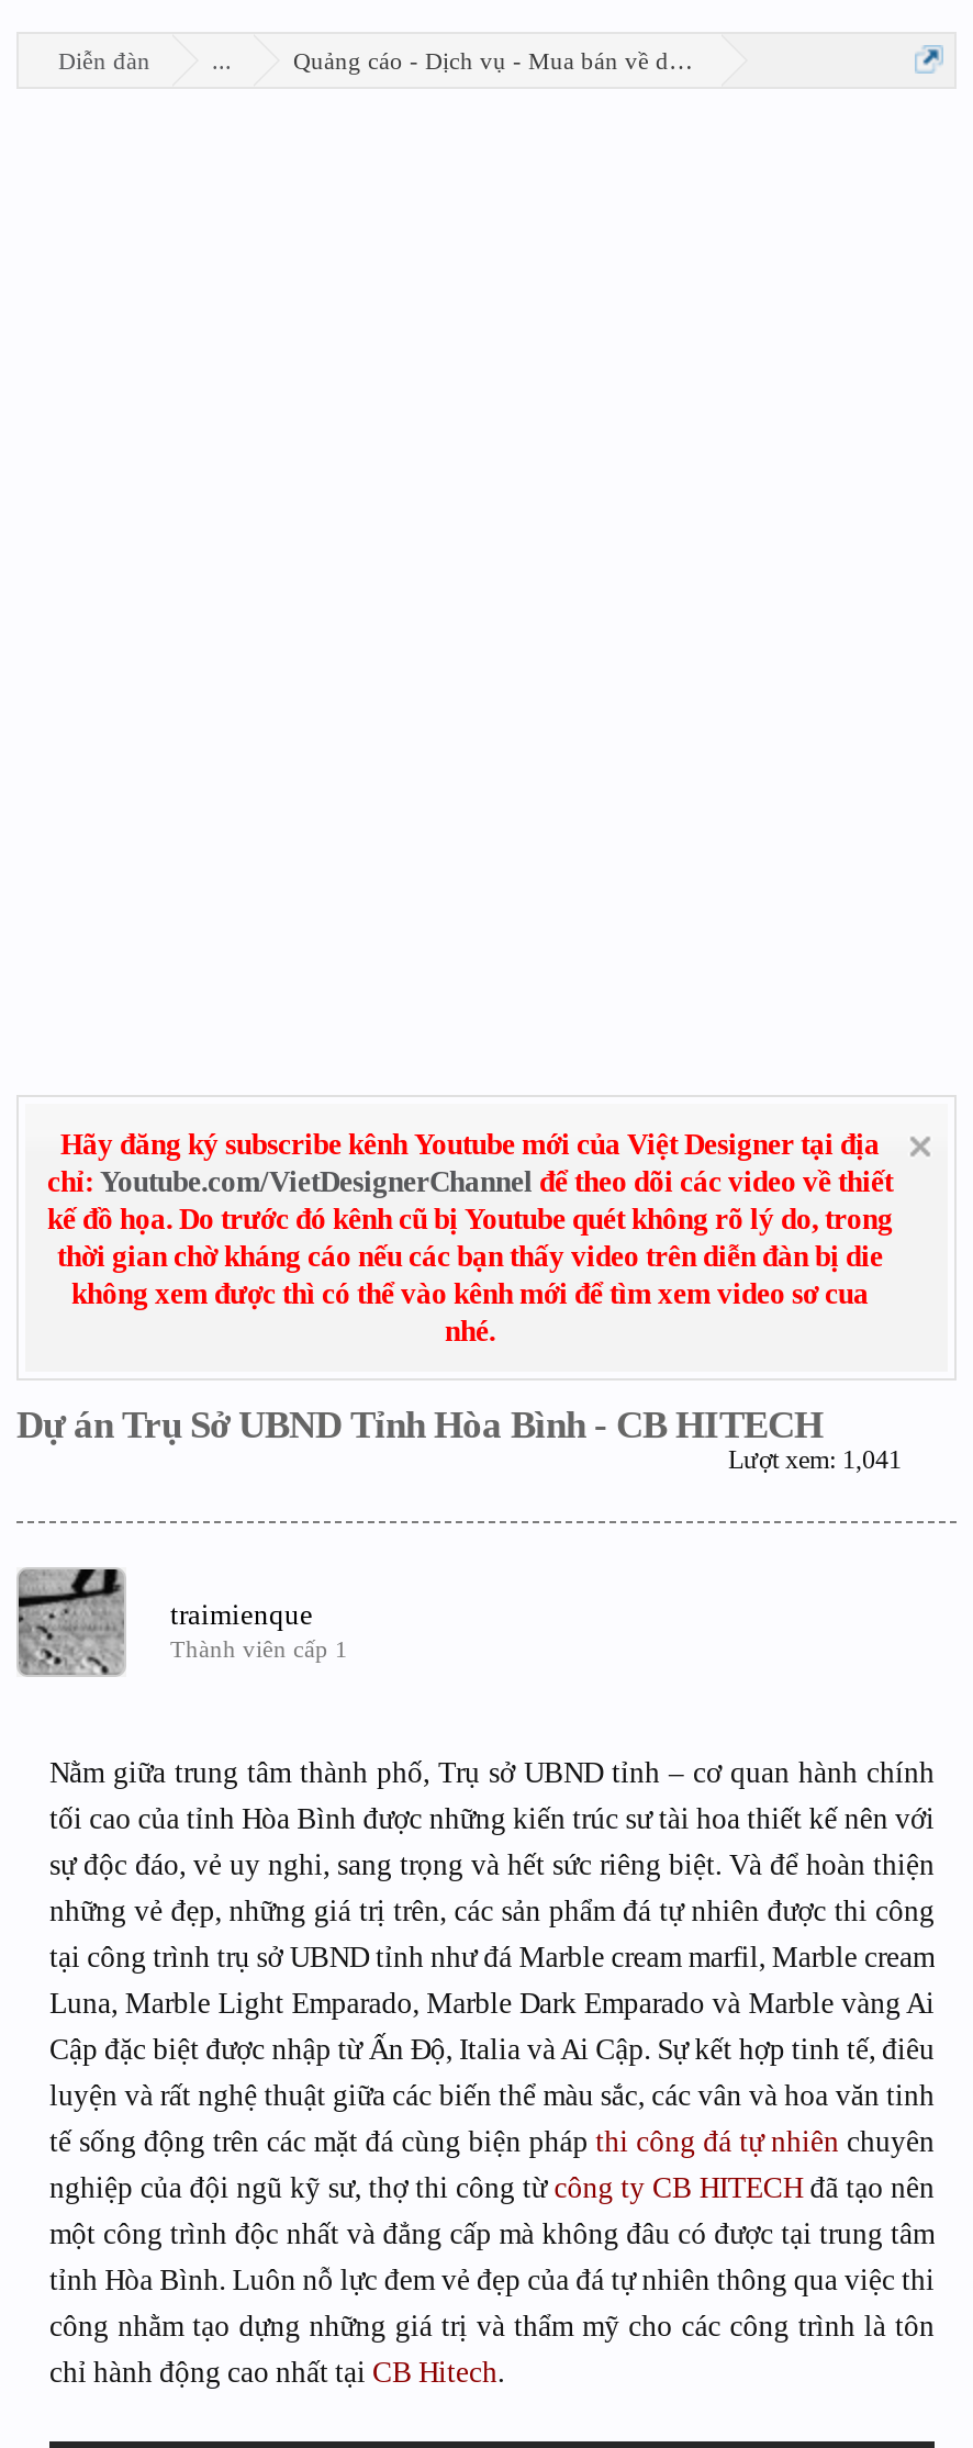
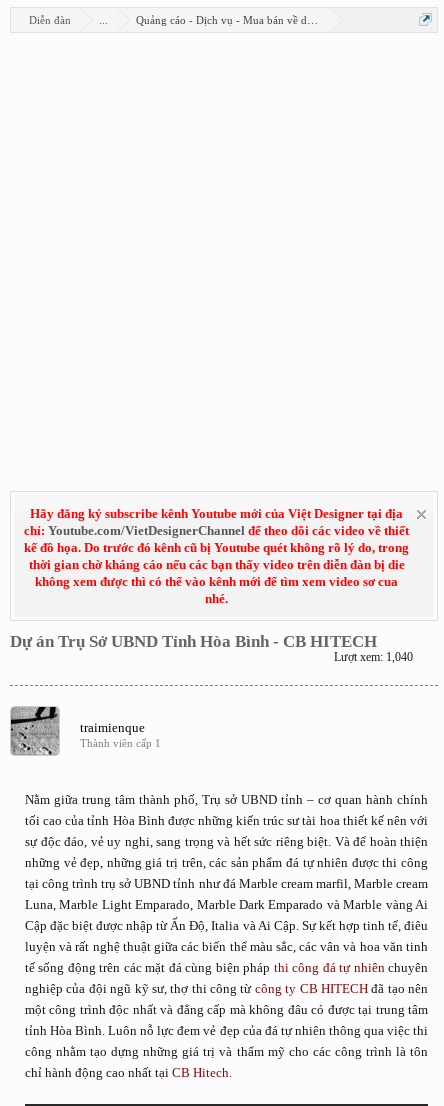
[728,1444,902,1475] Lượt xem: 1,041 -> [334,650,413,664] Lượt xem: 1,040

